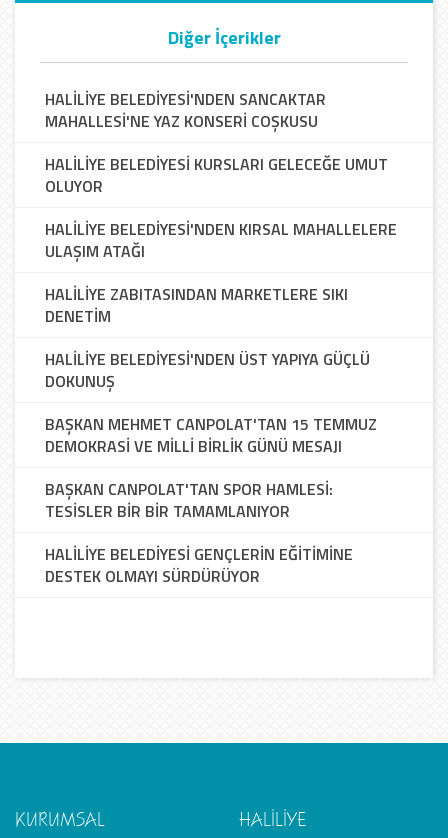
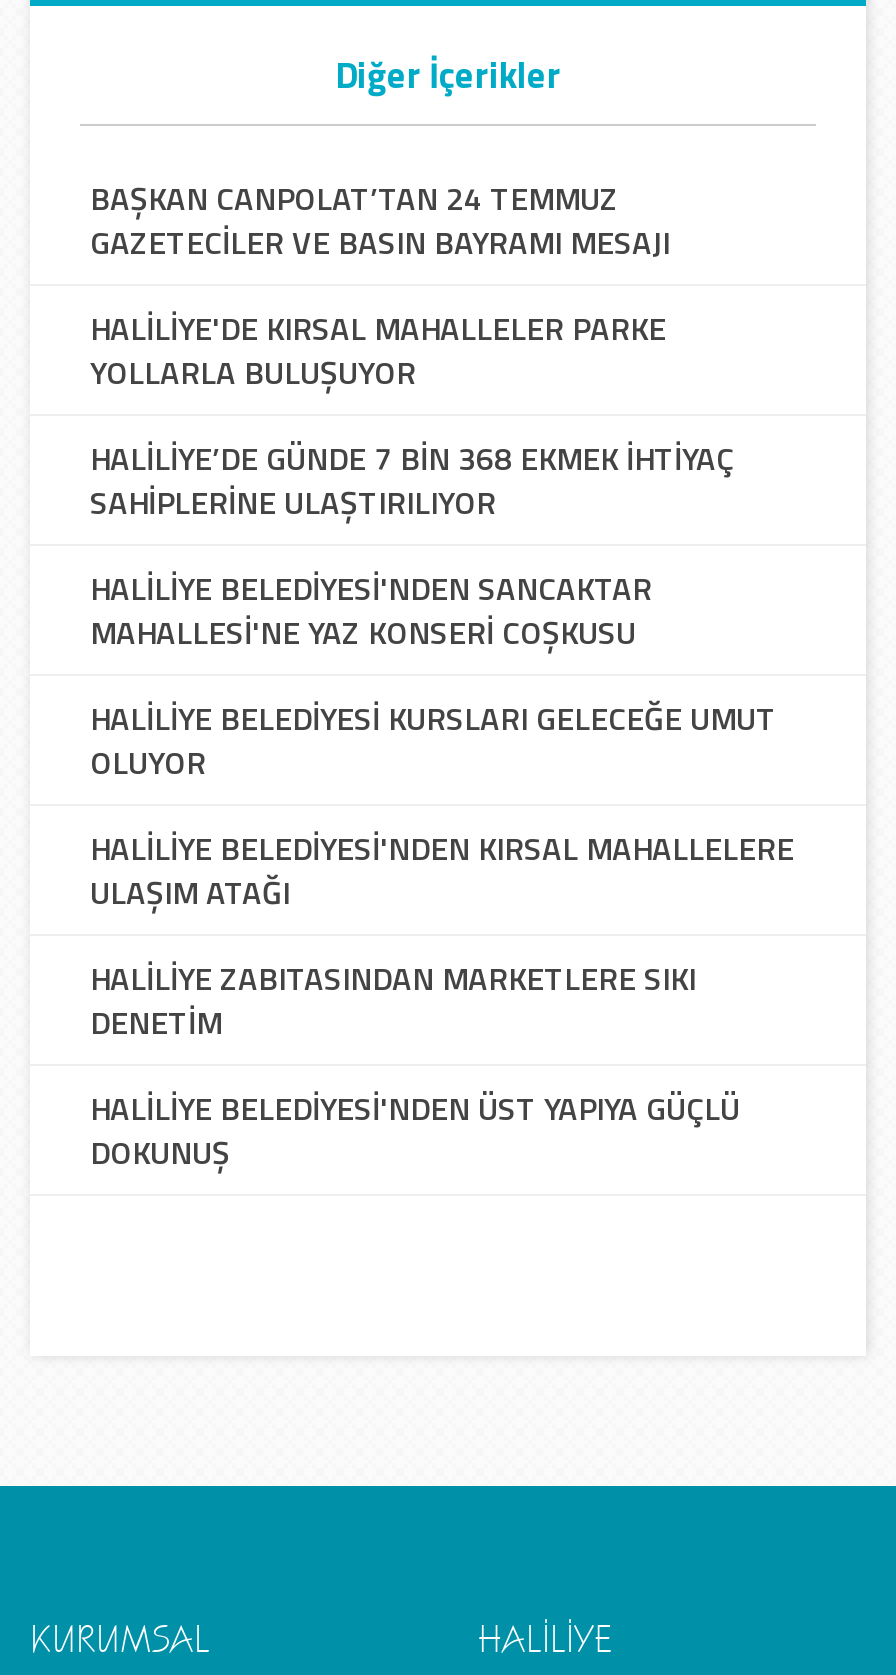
none -> [90,175,734,527] BAŞKAN CANPOLAT’TAN 24 TEMMUZ | GAZETECİLER VE BASIN BAYRAMI MESAJI | HALİLİYE'DE KIRSAL MAHALLELER PARKE | YOLLARLA BULUŞUYOR | HALİLİYE’DE GÜNDE 7 BİN 368 EKMEK İHTİYAÇ | SAHİPLERİNE ULAŞTIRILIYOR
moved [45,87,397,393] -> [90,565,794,1177]: HALİLİYE BELEDİYESİ'NDEN SANCAKTAR | MAHALLESİ'NE YAZ KONSERİ COŞKUSU | HALİLİYE BELEDİYESİ KURSLARI GELECEĞE UMUT | ... | HALİLİYE BELEDİYESİ'NDEN ÜST YAPIYA GÜÇLÜ | DOKUNUŞ
[45,412,377,588] BAŞKAN MEHMET CANPOLAT'TAN 15 TEMMUZ | DEMOKRASİ VE MİLLİ BİRLİK GÜNÜ MESAJI | BAŞKAN CANPOLAT'TAN SPOR HAMLESİ: | TESİSLER BİR BİR TAMAMLANIYOR | HALİLİYE BELEDİYESİ GENÇLERİN EĞİTİMİNE | DESTEK OLMAYI SÜRDÜRÜYOR -> none

